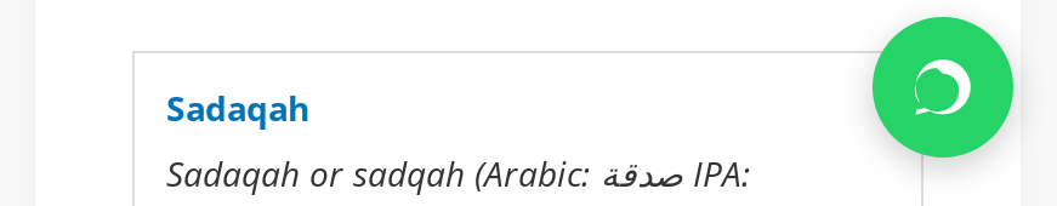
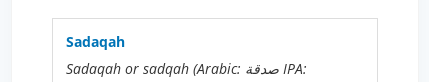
[868,15,1016,165] [image] -> none

